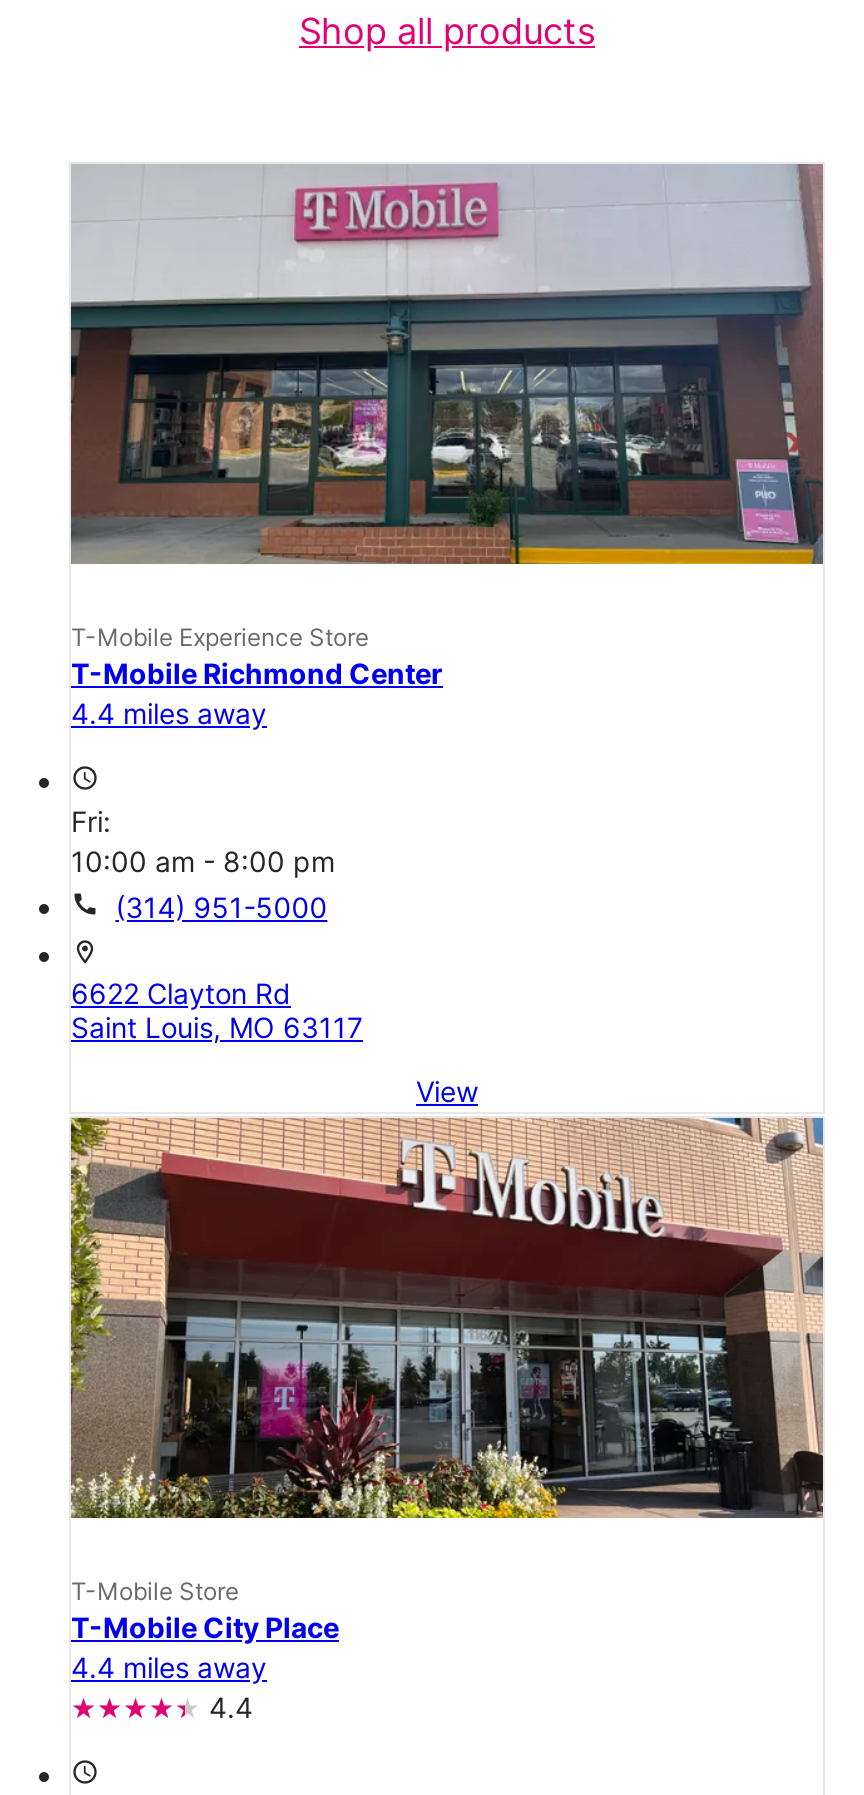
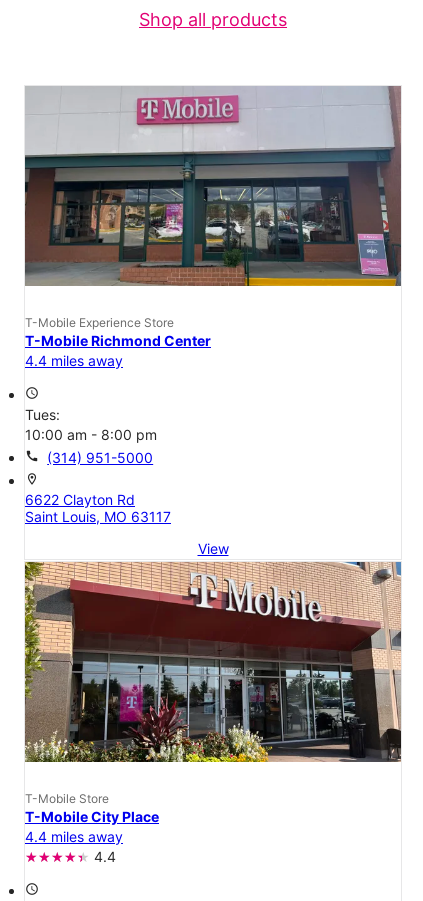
[71,805,119,839] Fri: -> [25,406,64,423] Tues:

